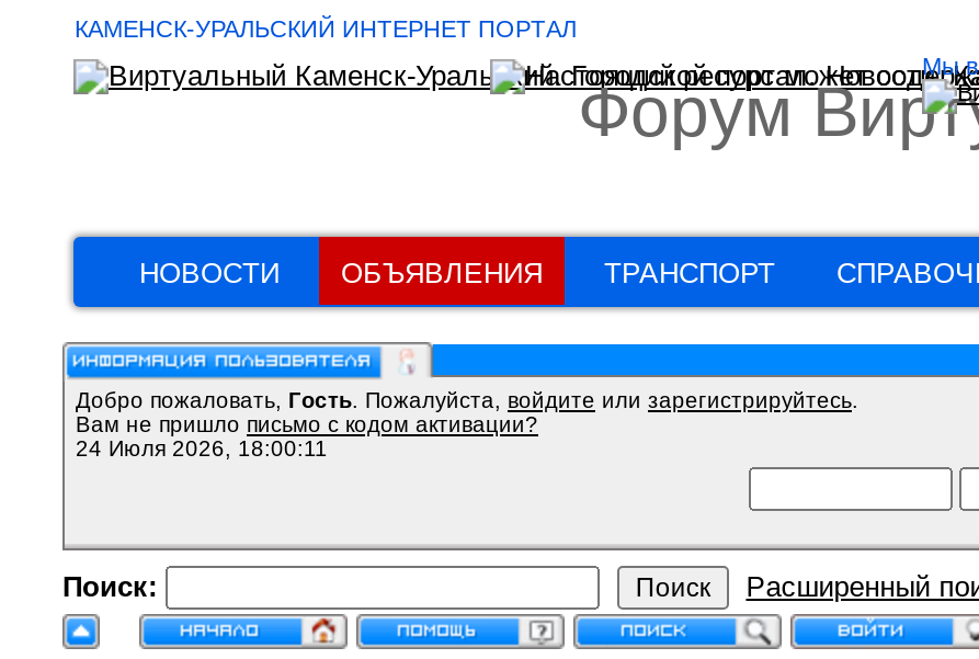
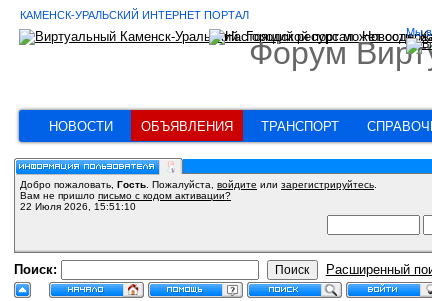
[76,436,328,461] 24 Июля 2026, 18:00:11 -> [20,201,136,212] 22 Июля 2026, 15:51:10

